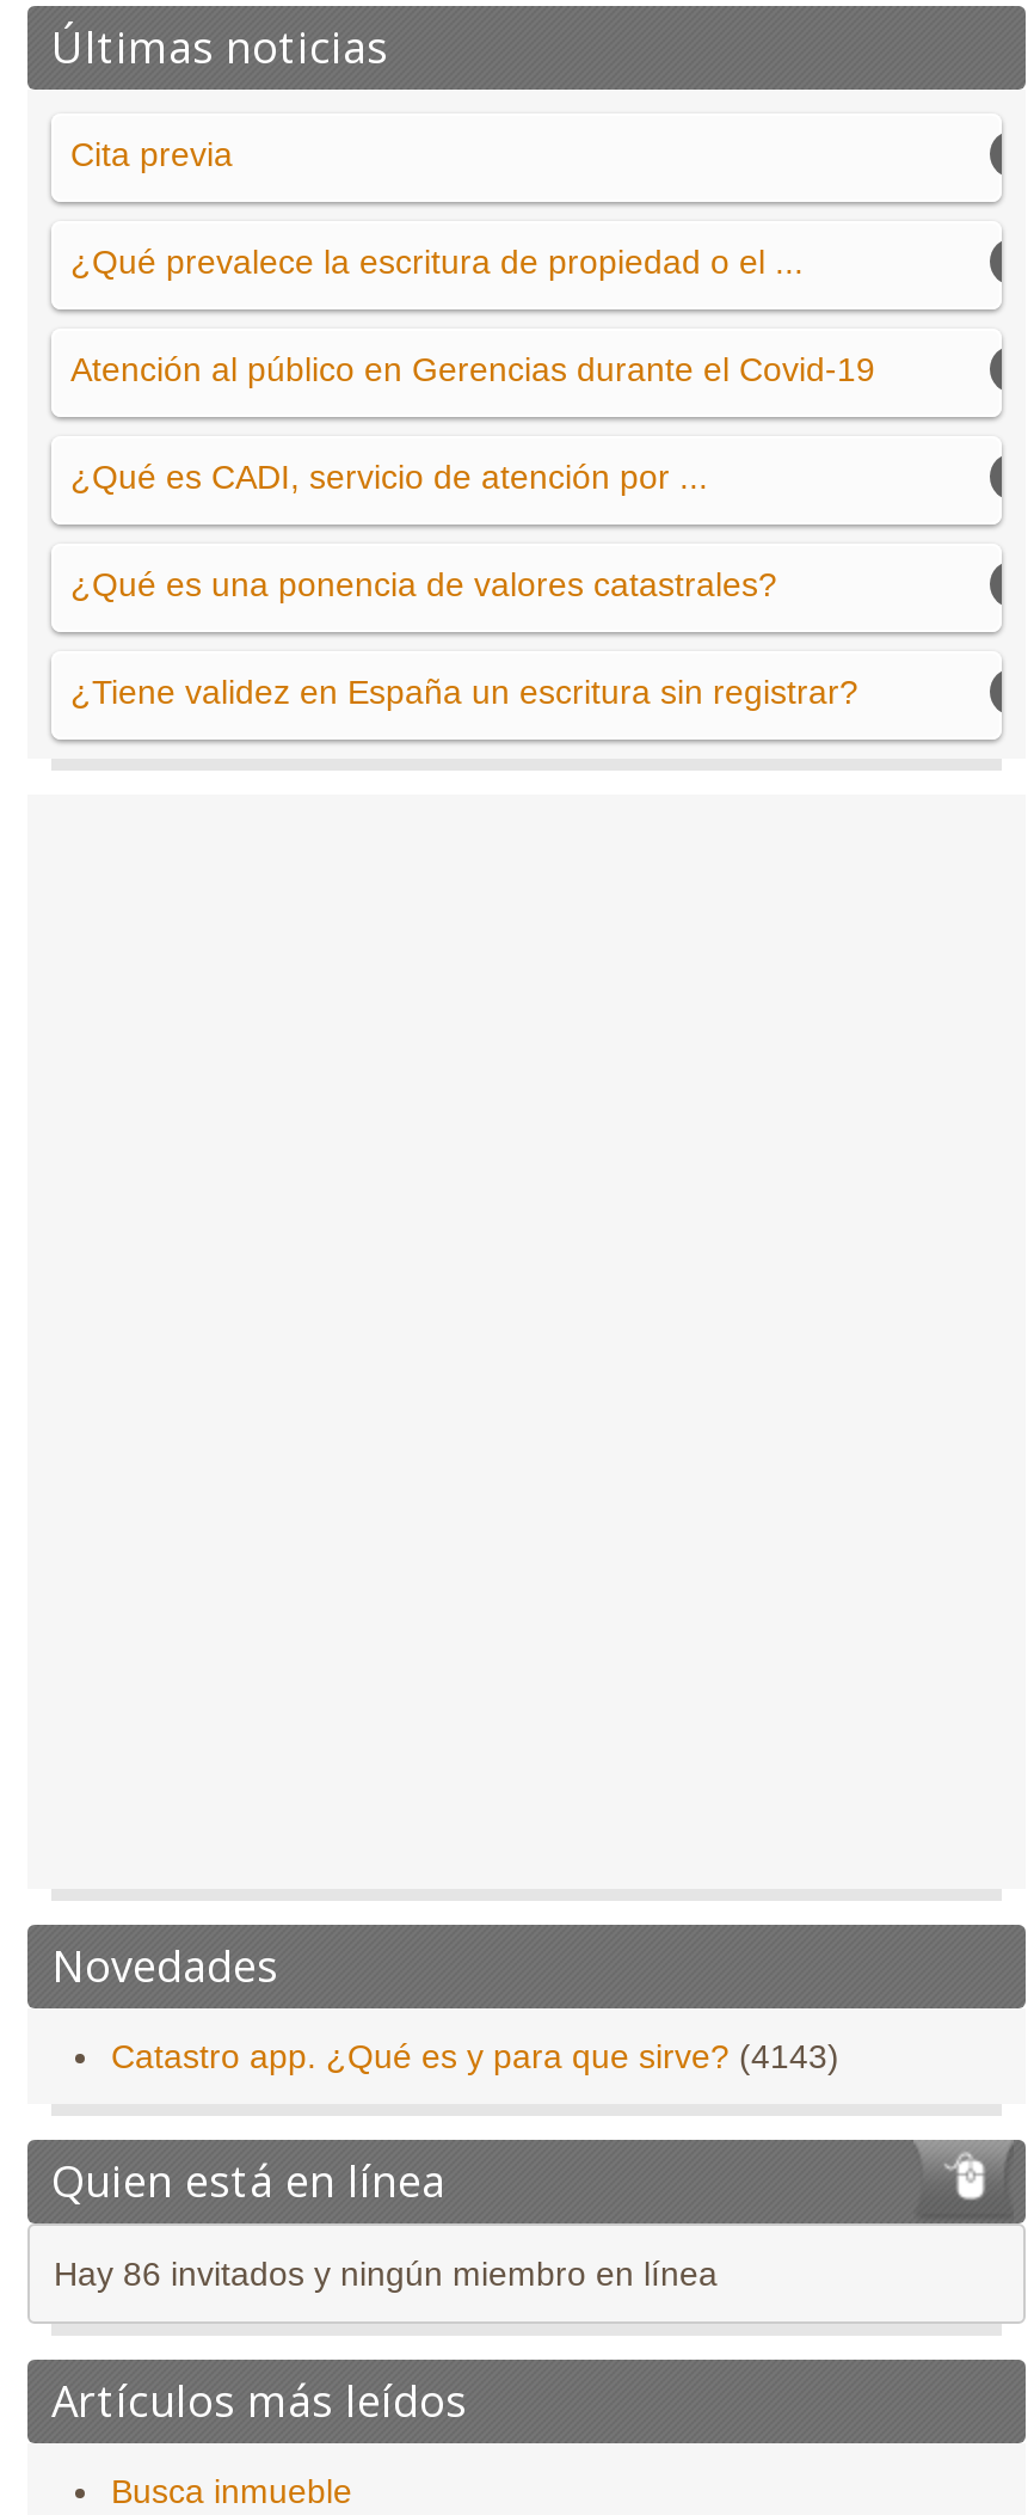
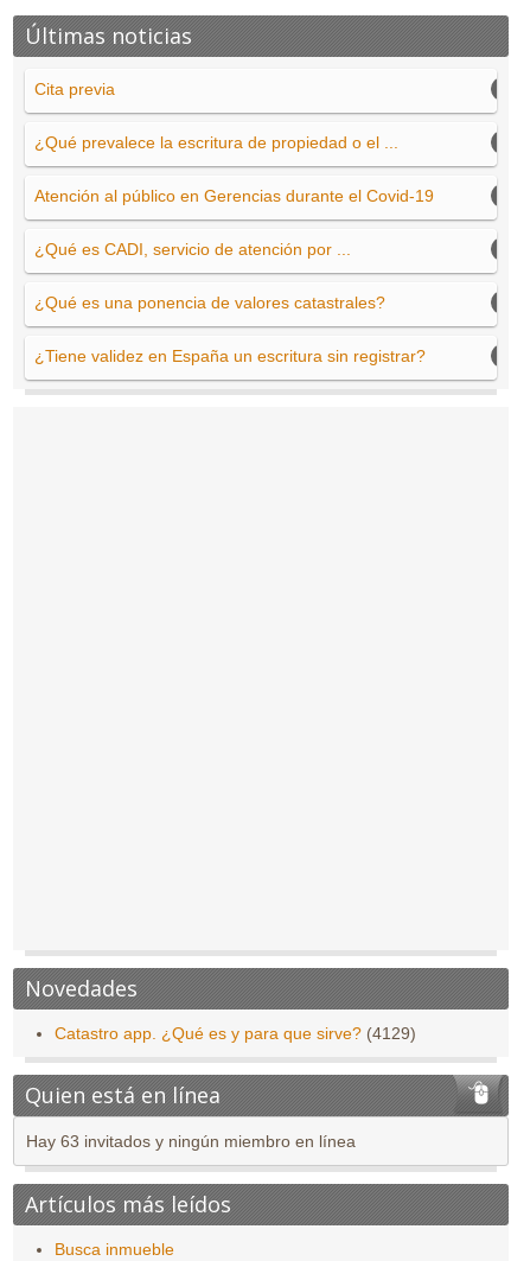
[111,2038,839,2076] Catastro app. ¿Qué es y para que sirve? (4143) -> [55,1024,416,1043] Catastro app. ¿Qué es y para que sirve? (4129)
[54,2255,718,2294] Hay 86 invitados y ningún miembro en línea -> [26,1132,356,1151] Hay 63 invitados y ningún miembro en línea

